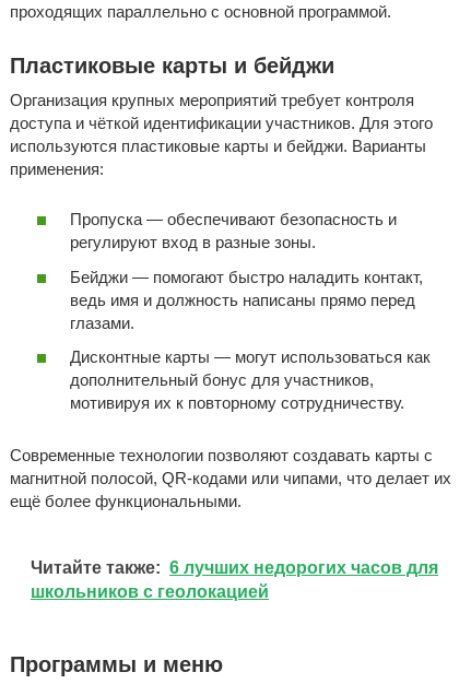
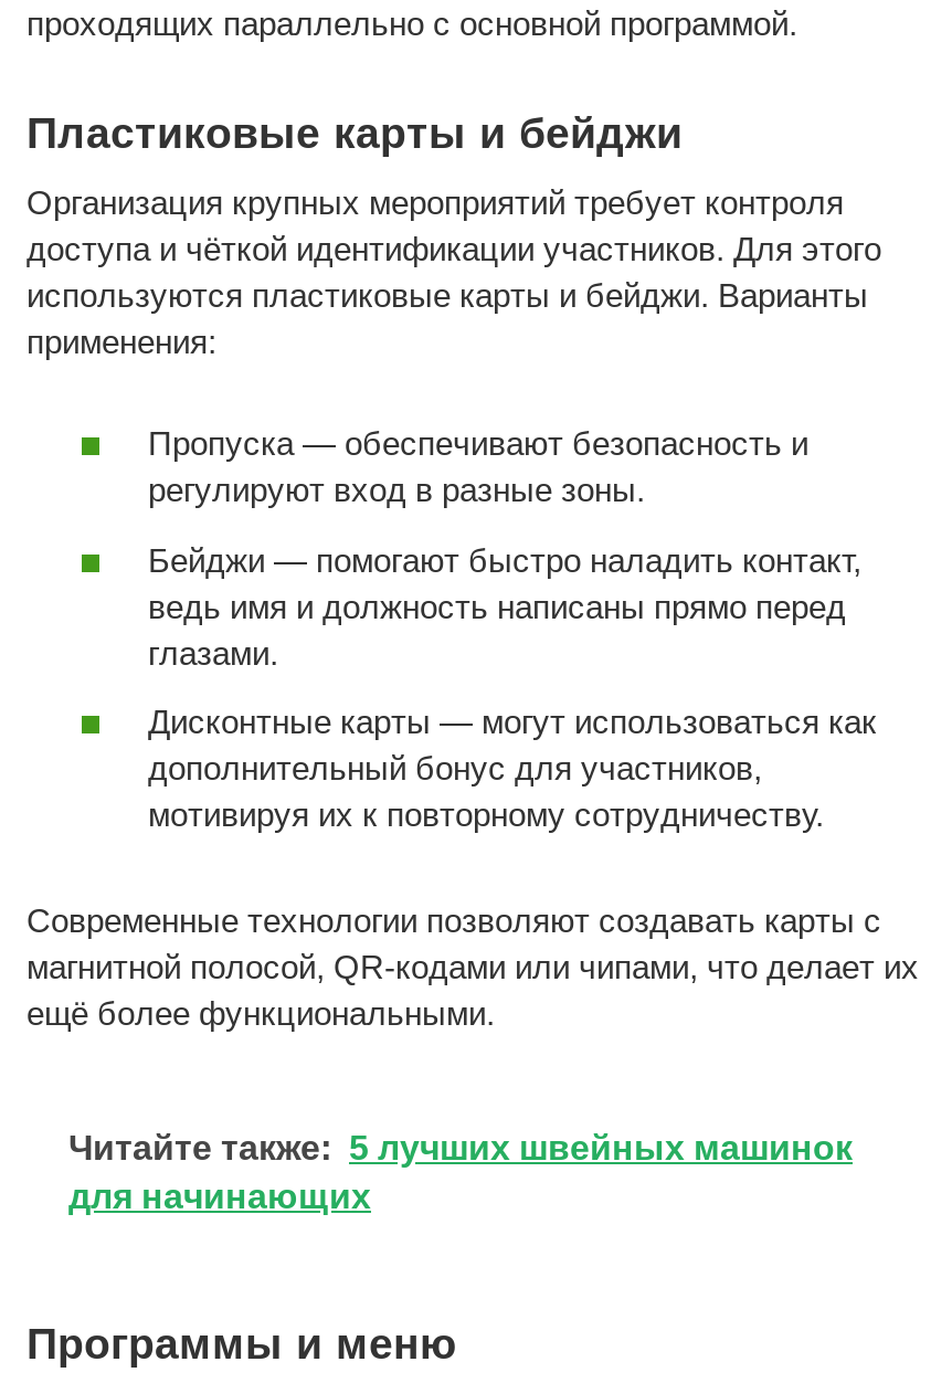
[31,559,438,601] Читайте также: 6 лучших недорогих часов для | школьников с геолокацией -> [68,1130,853,1216] Читайте также: 5 лучших швейных машинок | для начинающих

